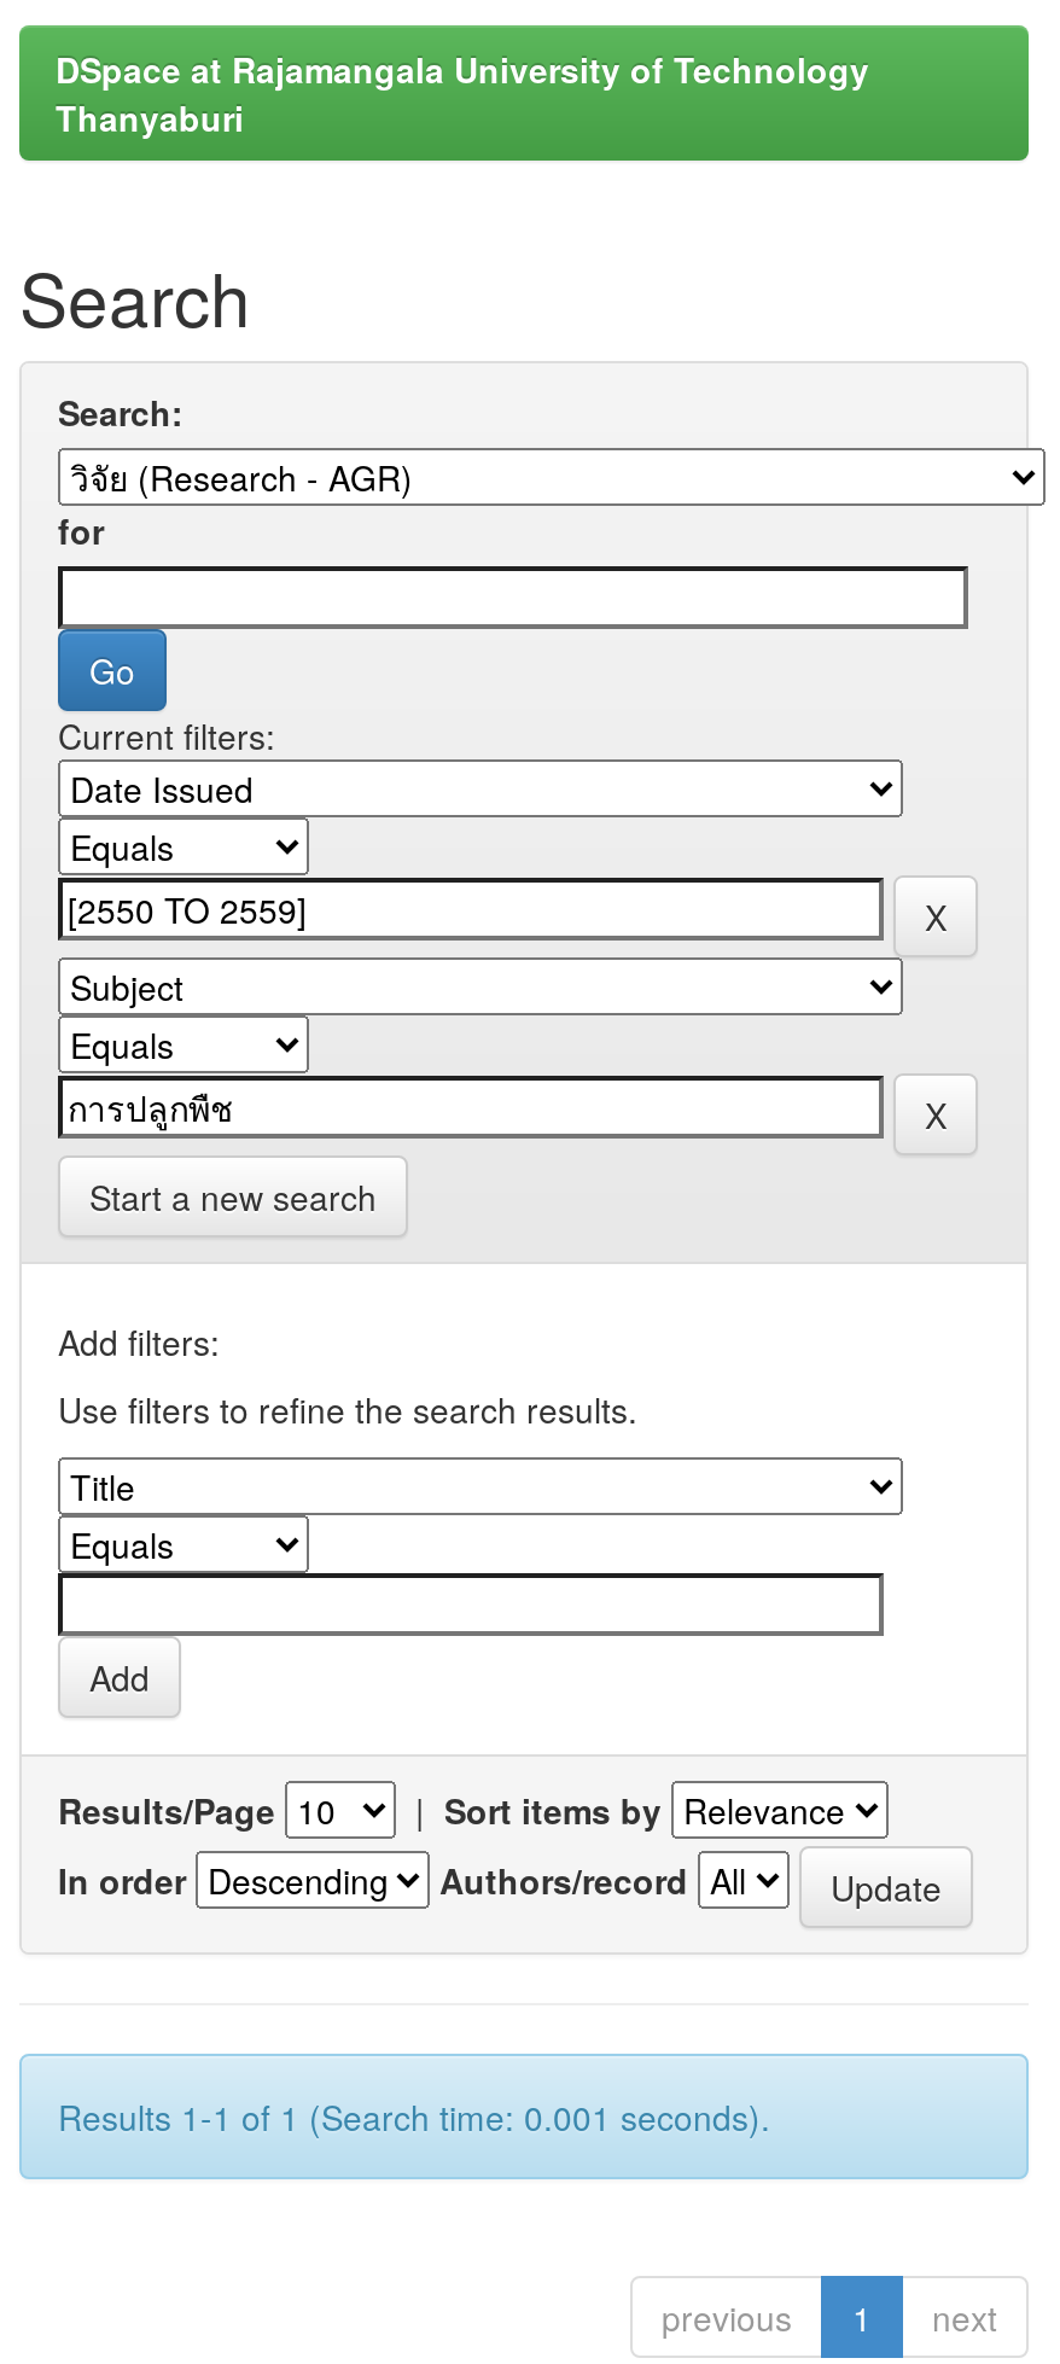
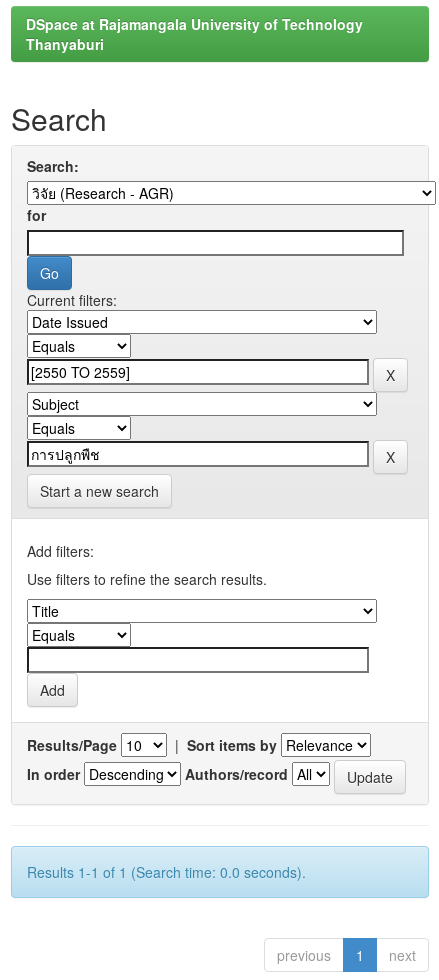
[58,2092,770,2140] Results 1-1 of 1 (Search time: 0.001 seconds). -> [27,862,306,882] Results 1-1 of 1 (Search time: 0.0 seconds).

